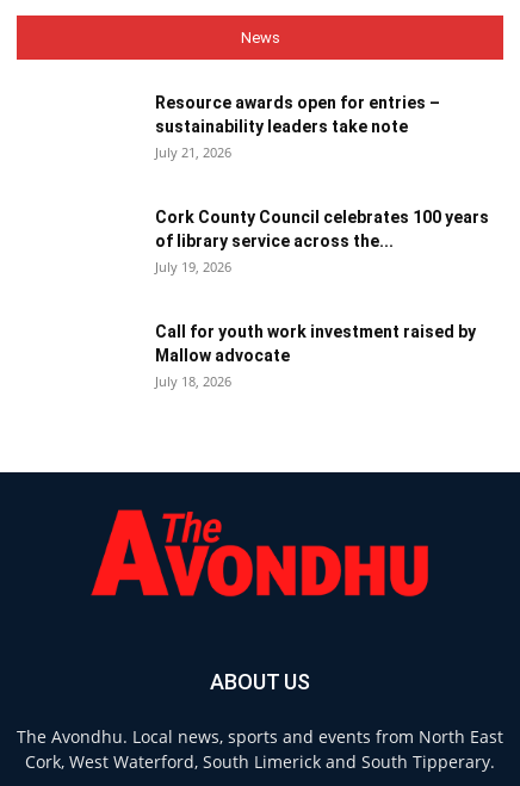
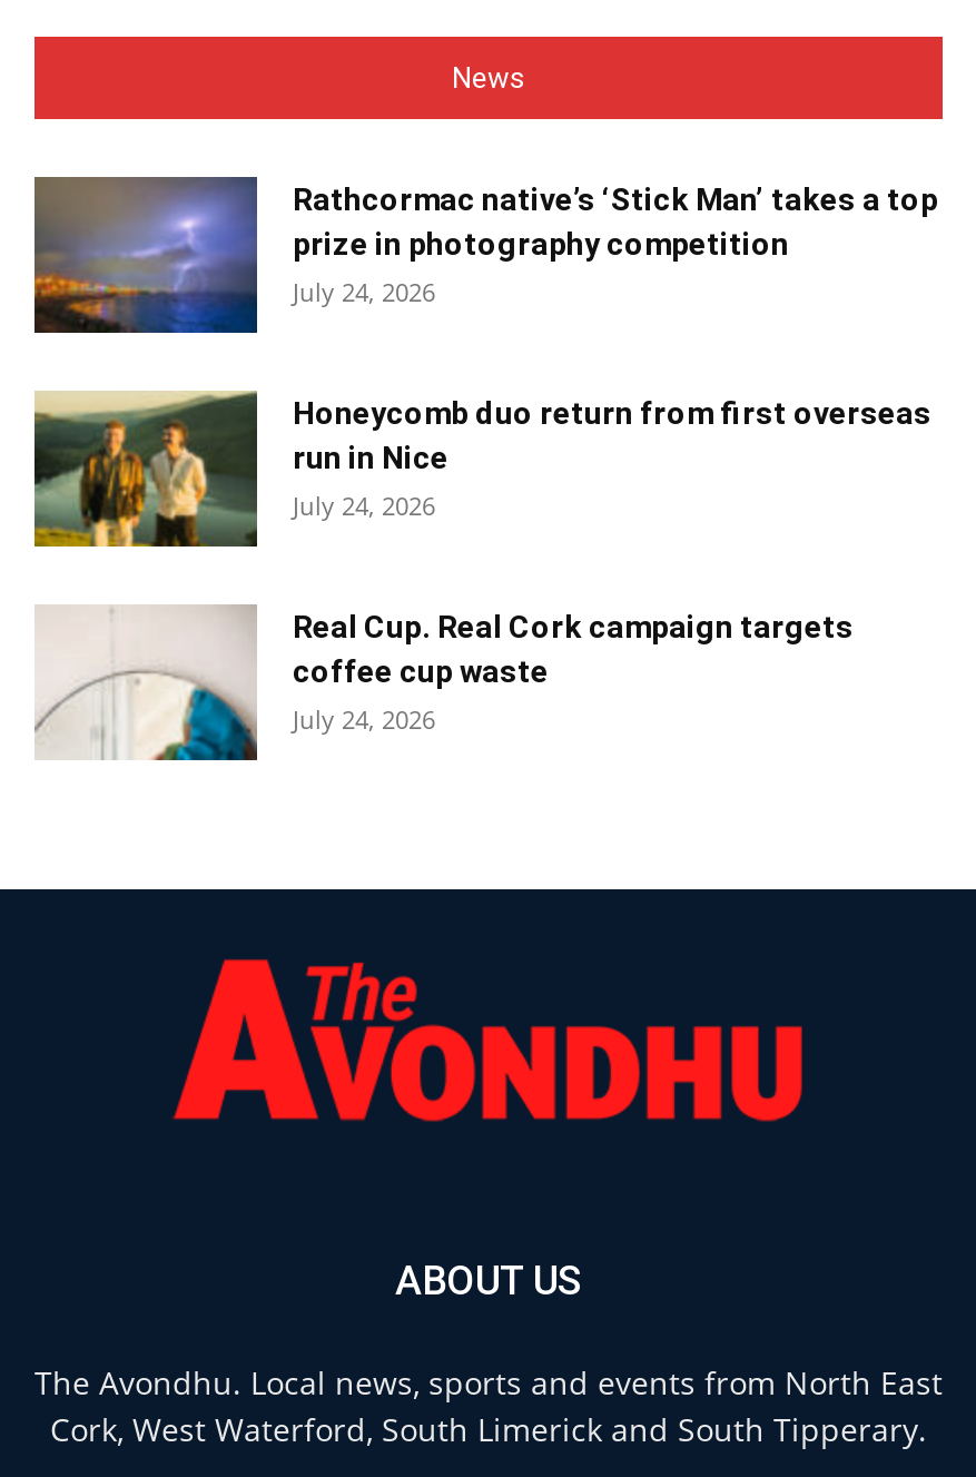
none -> [32,174,259,336] [image]
none -> [32,390,259,550] [image]
none -> [34,603,259,764] [image]
[155,93,440,161] Resource awards open for entries – | sustainability leaders take note | July 21, 2026 -> [293,182,938,309] Rathcormac native’s ‘Stick Man’ takes a top | prize in photography competition | July 24, 2026
[155,207,489,275] Cork County Council celebrates 100 years | of library service across the... | July 19, 2026 -> [293,396,931,522] Honeycomb duo return from first overseas | run in Nice | July 24, 2026
[155,322,476,390] Call for youth work investment raised by | Mallow advocate | July 18, 2026 -> [293,609,854,736] Real Cup. Real Cork campaign targets | coffee cup waste | July 24, 2026

